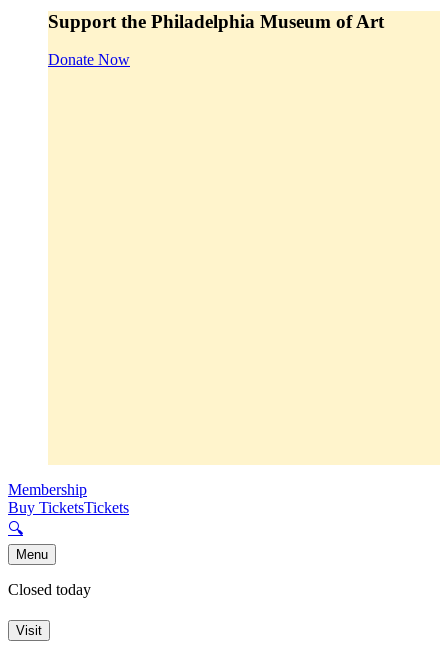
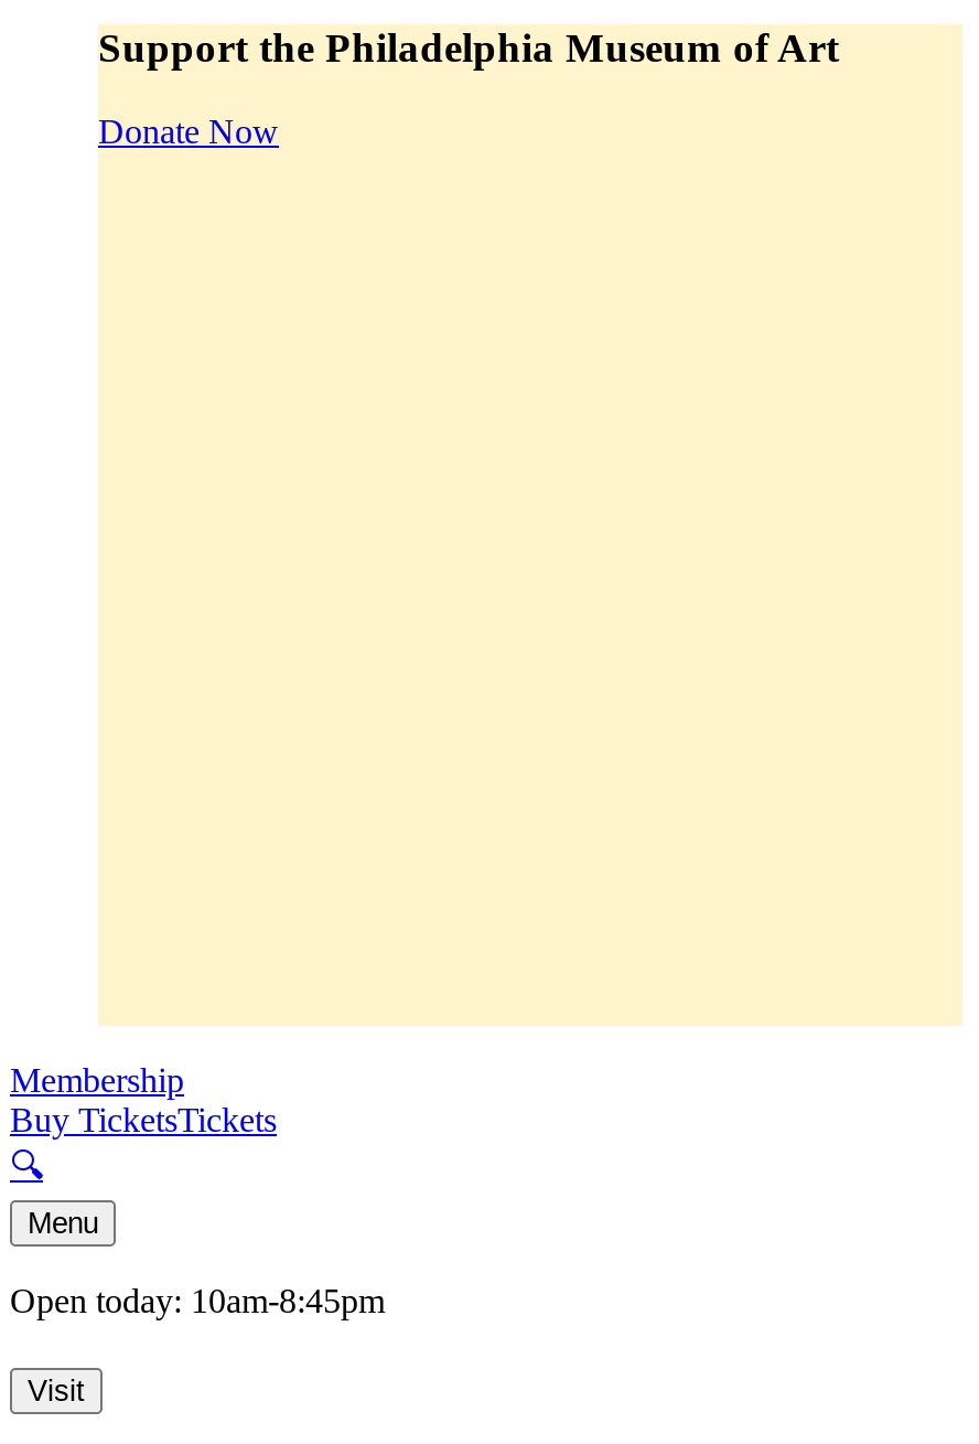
[8,581,91,598] Closed today -> [10,1283,385,1320] Open today: 10am-8:45pm

